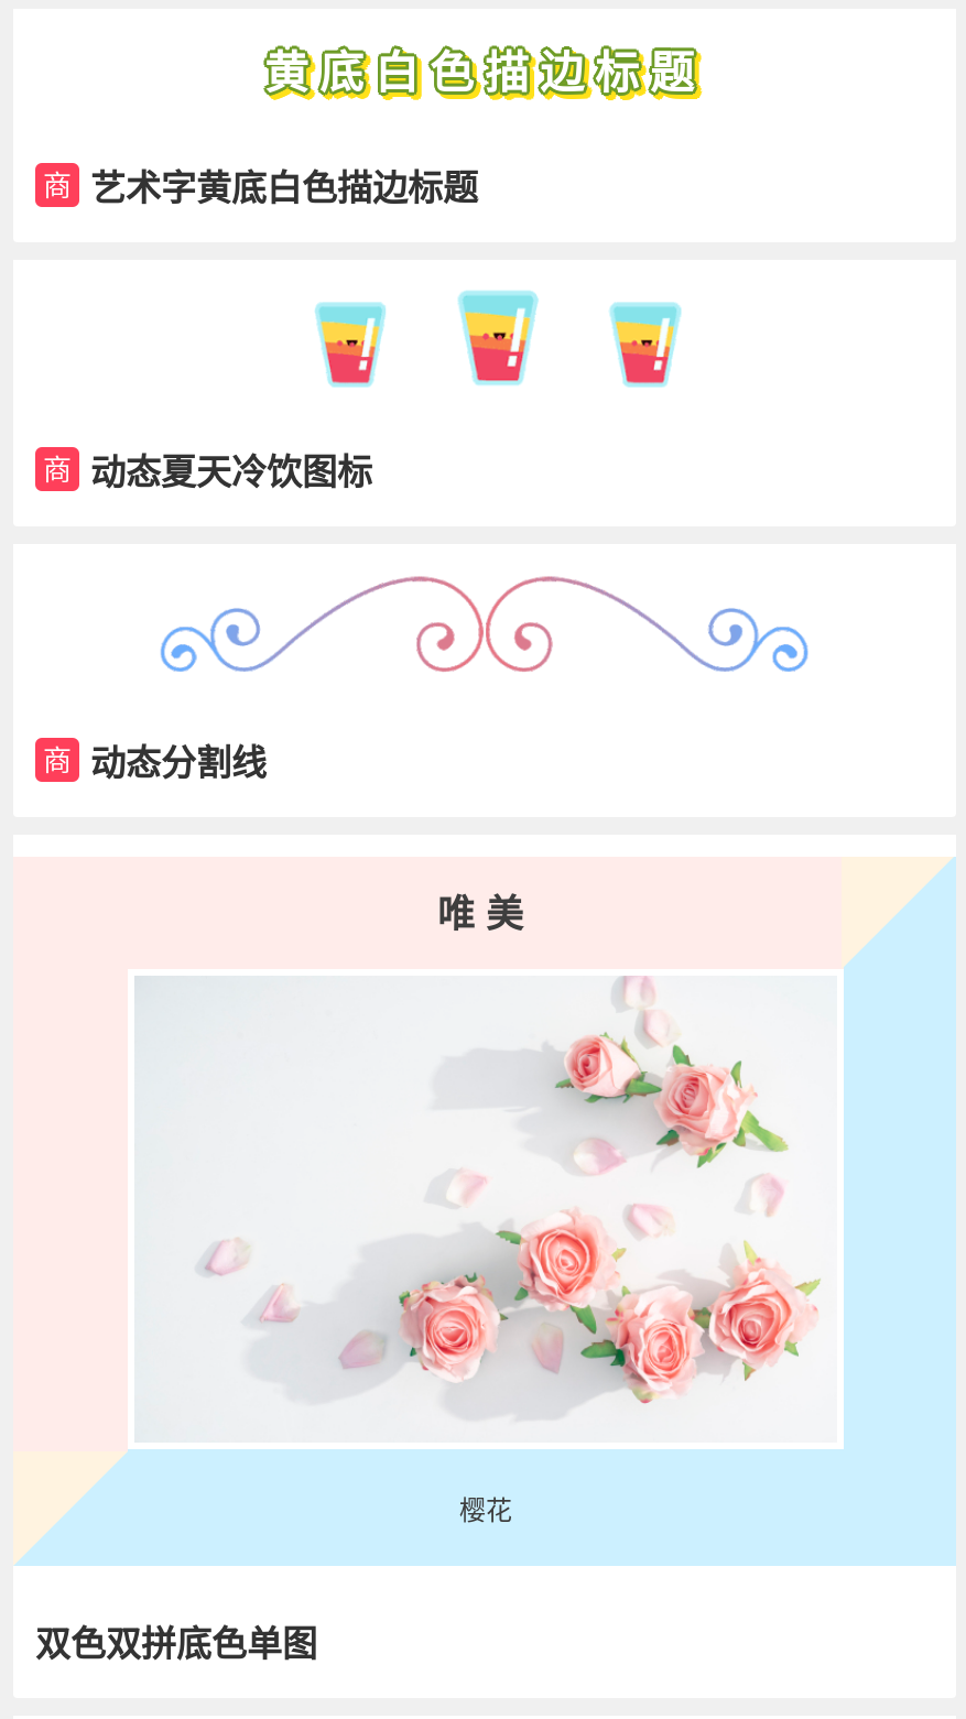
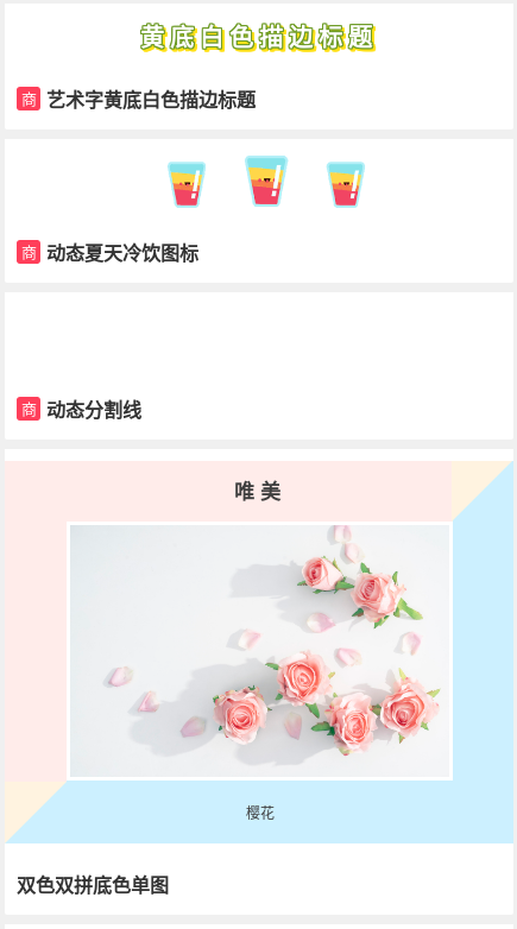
[159,575,811,674] [image] -> none

